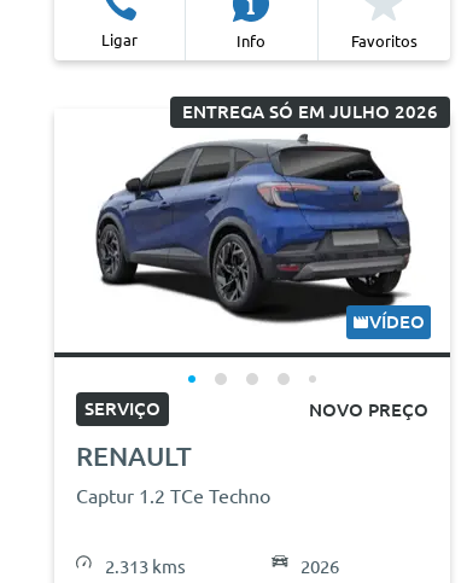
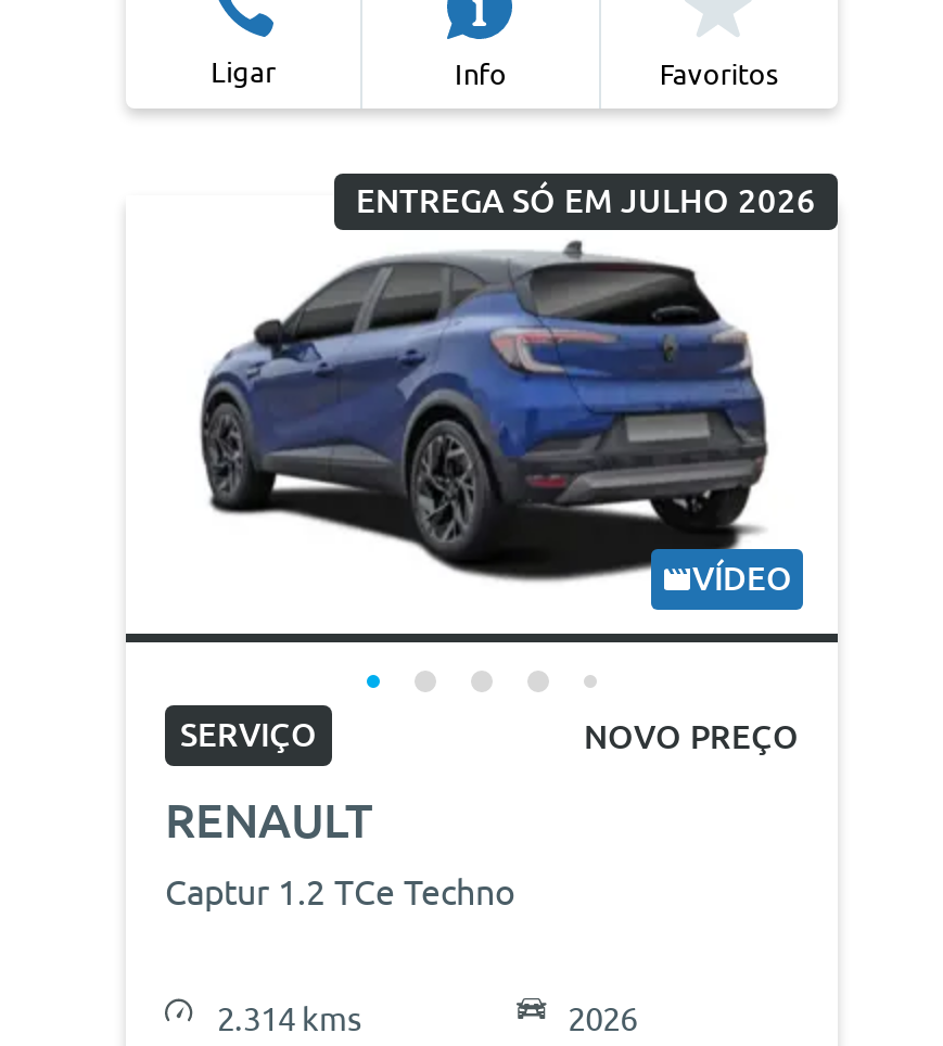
[105,556,186,577] 2.313 kms -> [217,1000,362,1037] 2.314 kms

